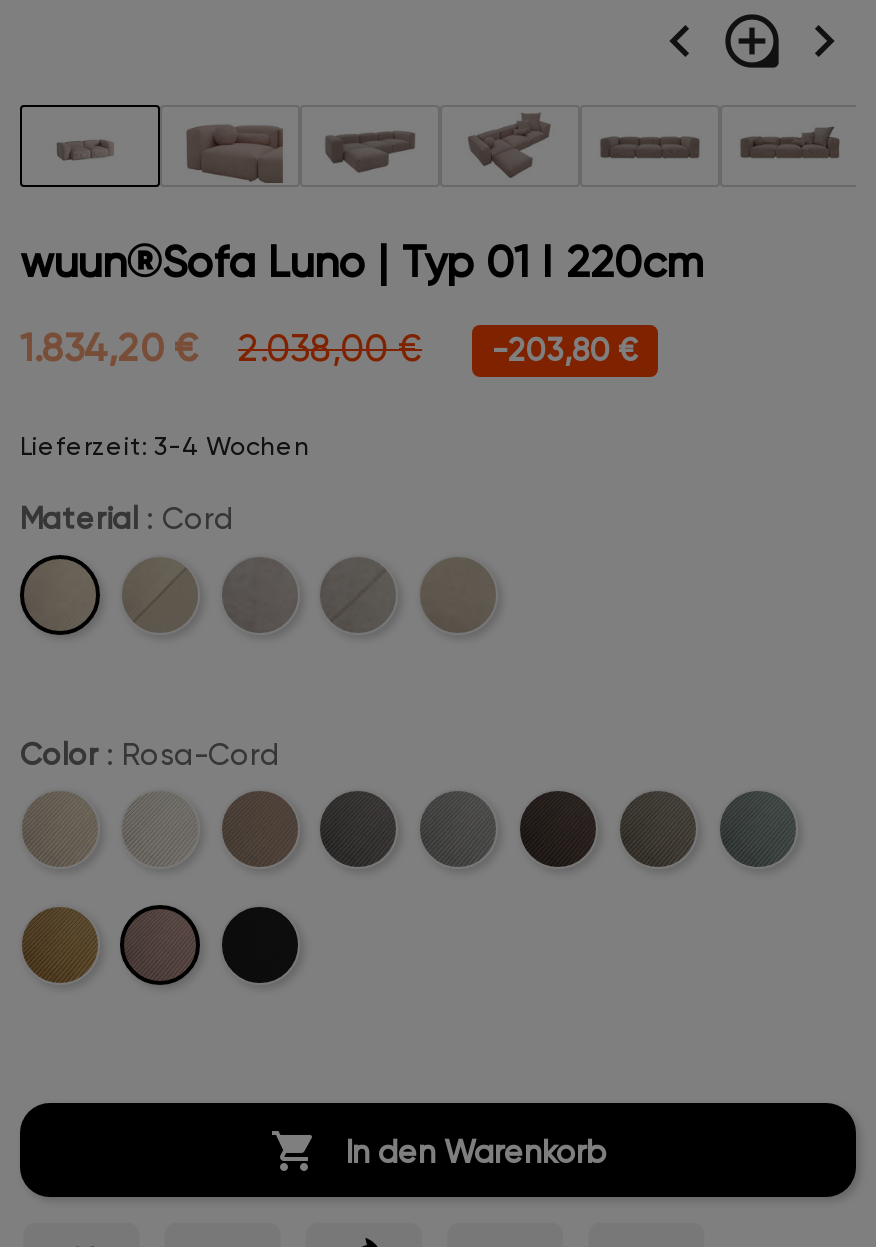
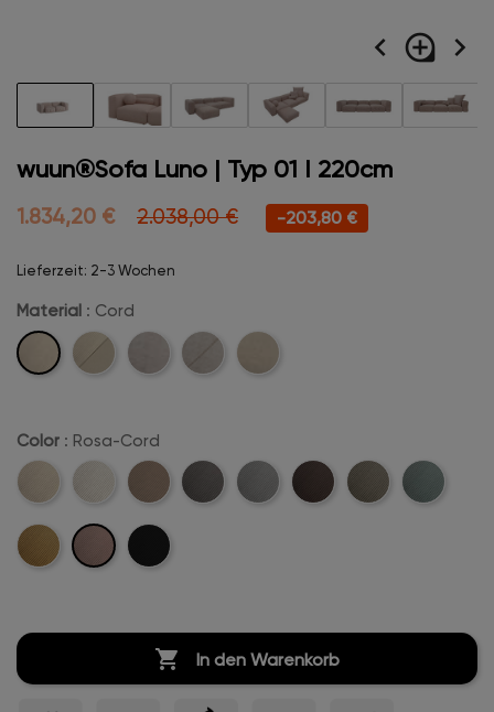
[20,431,310,461] Lieferzeit: 3-4 Wochen -> [17,262,175,279] Lieferzeit: 2-3 Wochen

